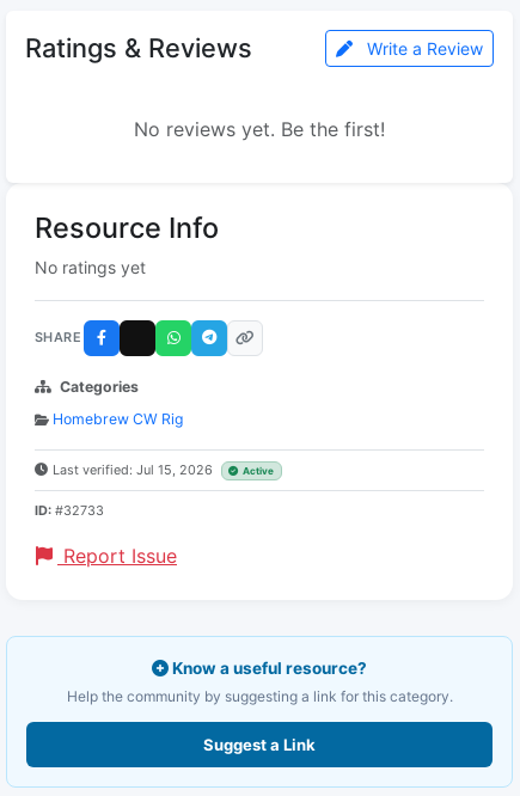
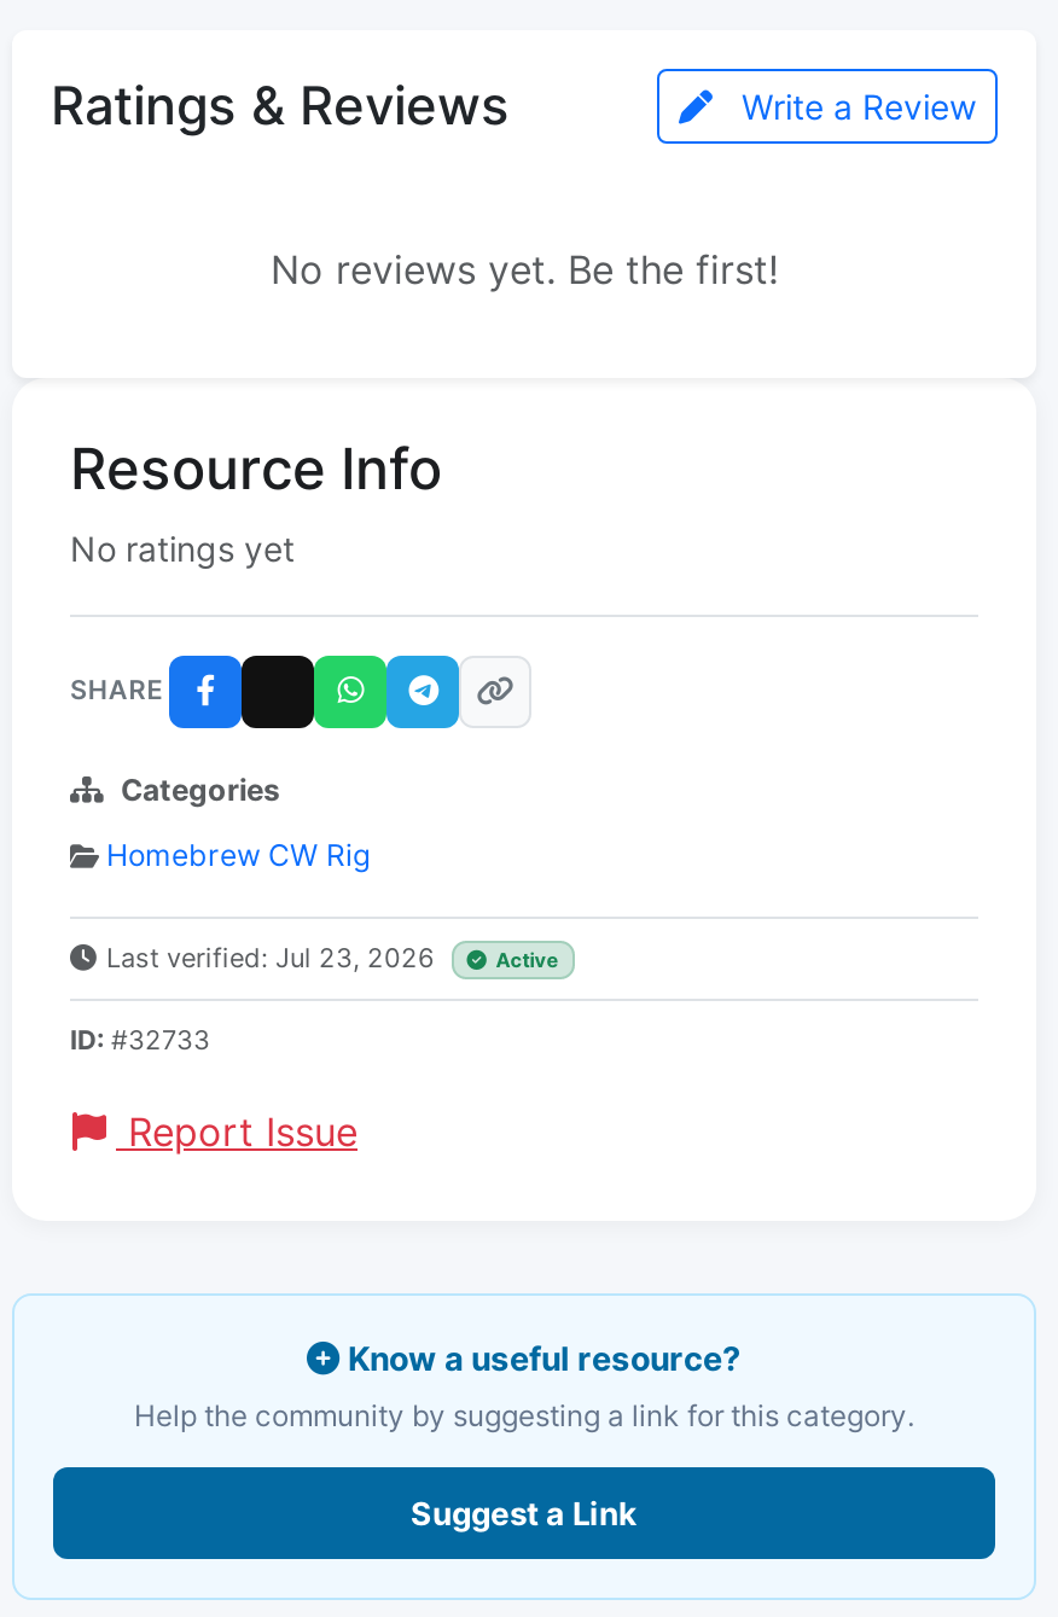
[53,461,216,478] Last verified: Jul 15, 2026 -> [106,940,442,974] Last verified: Jul 23, 2026

